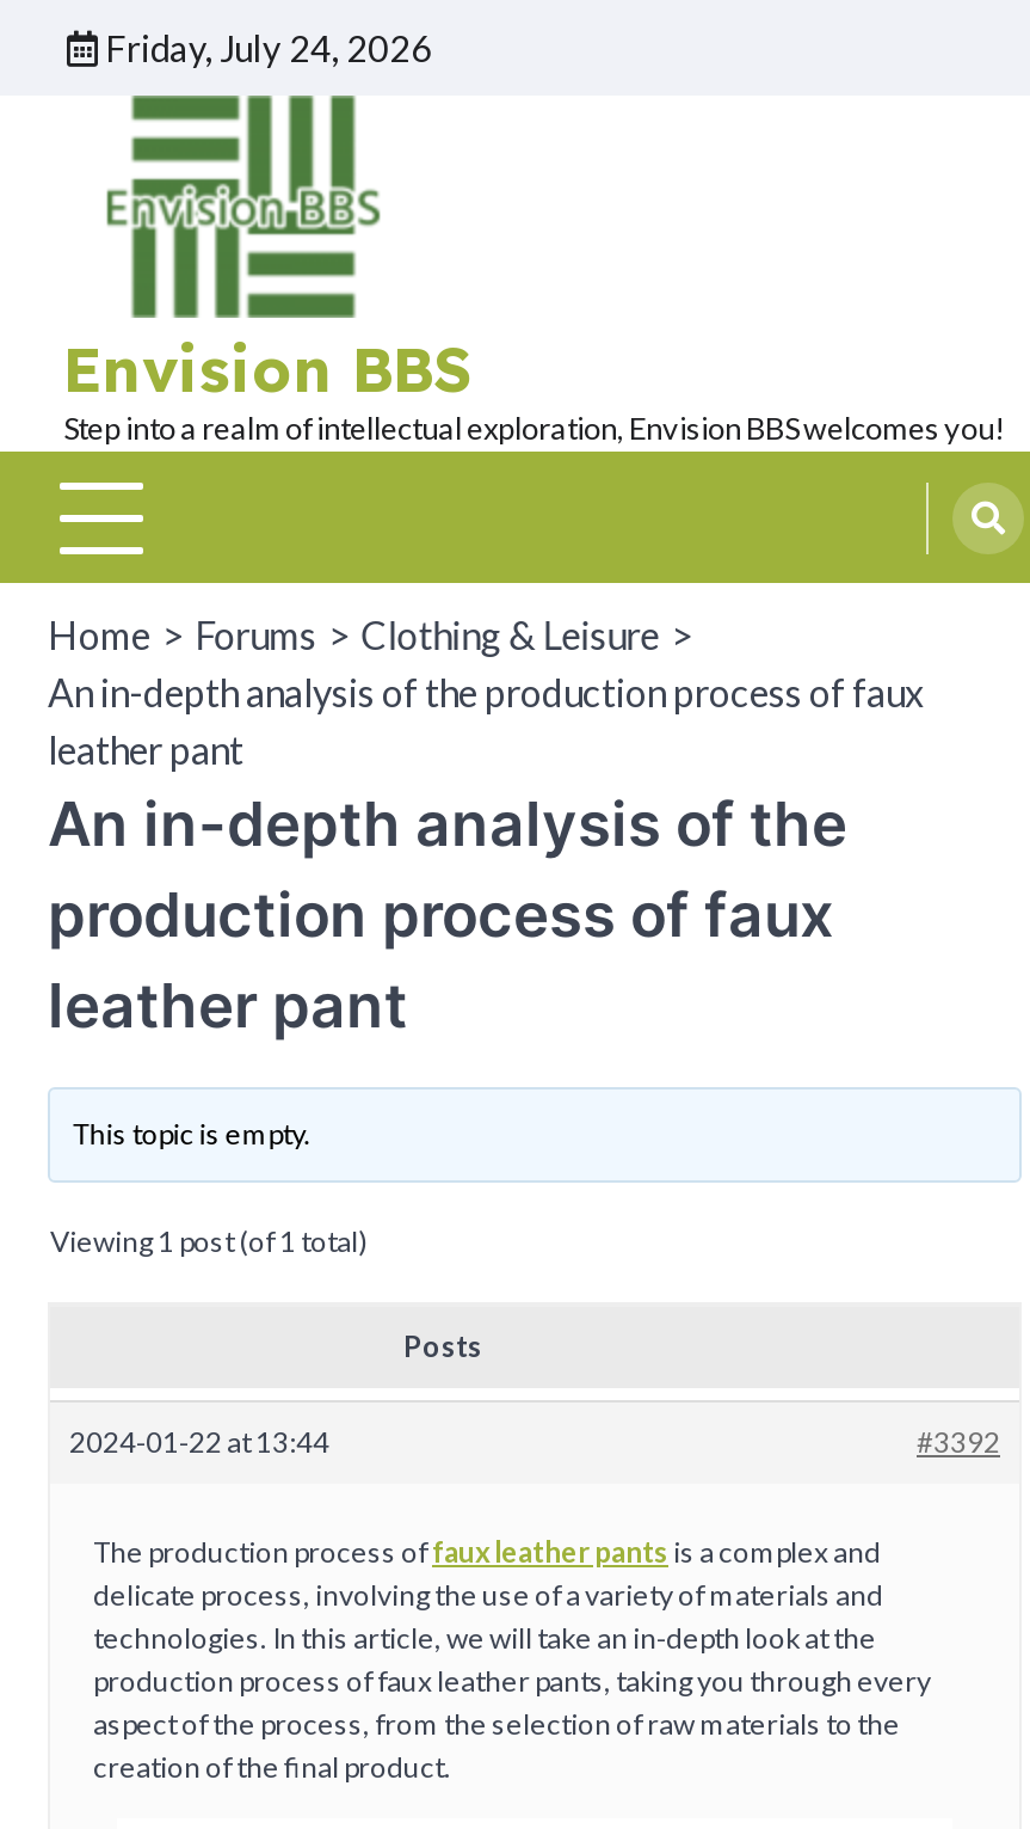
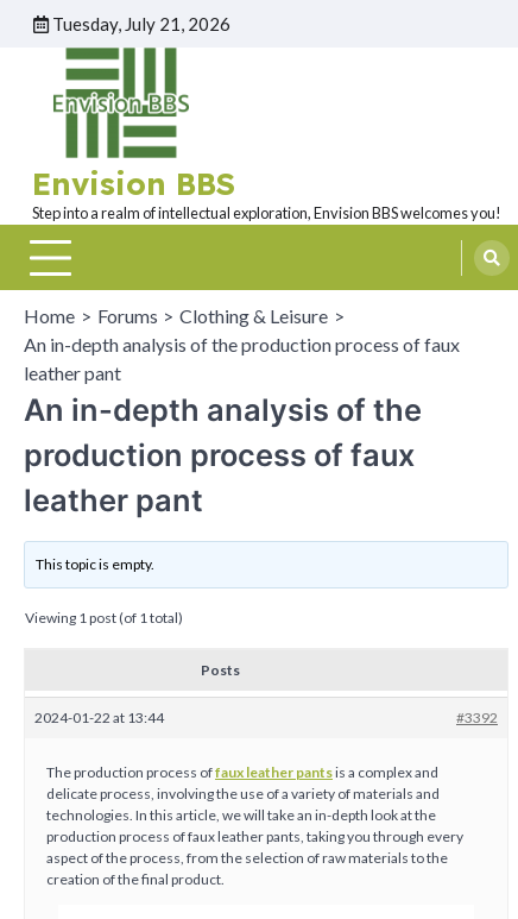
[105,26,432,69] Friday, July 24, 2026 -> [52,13,230,34] Tuesday, July 21, 2026

